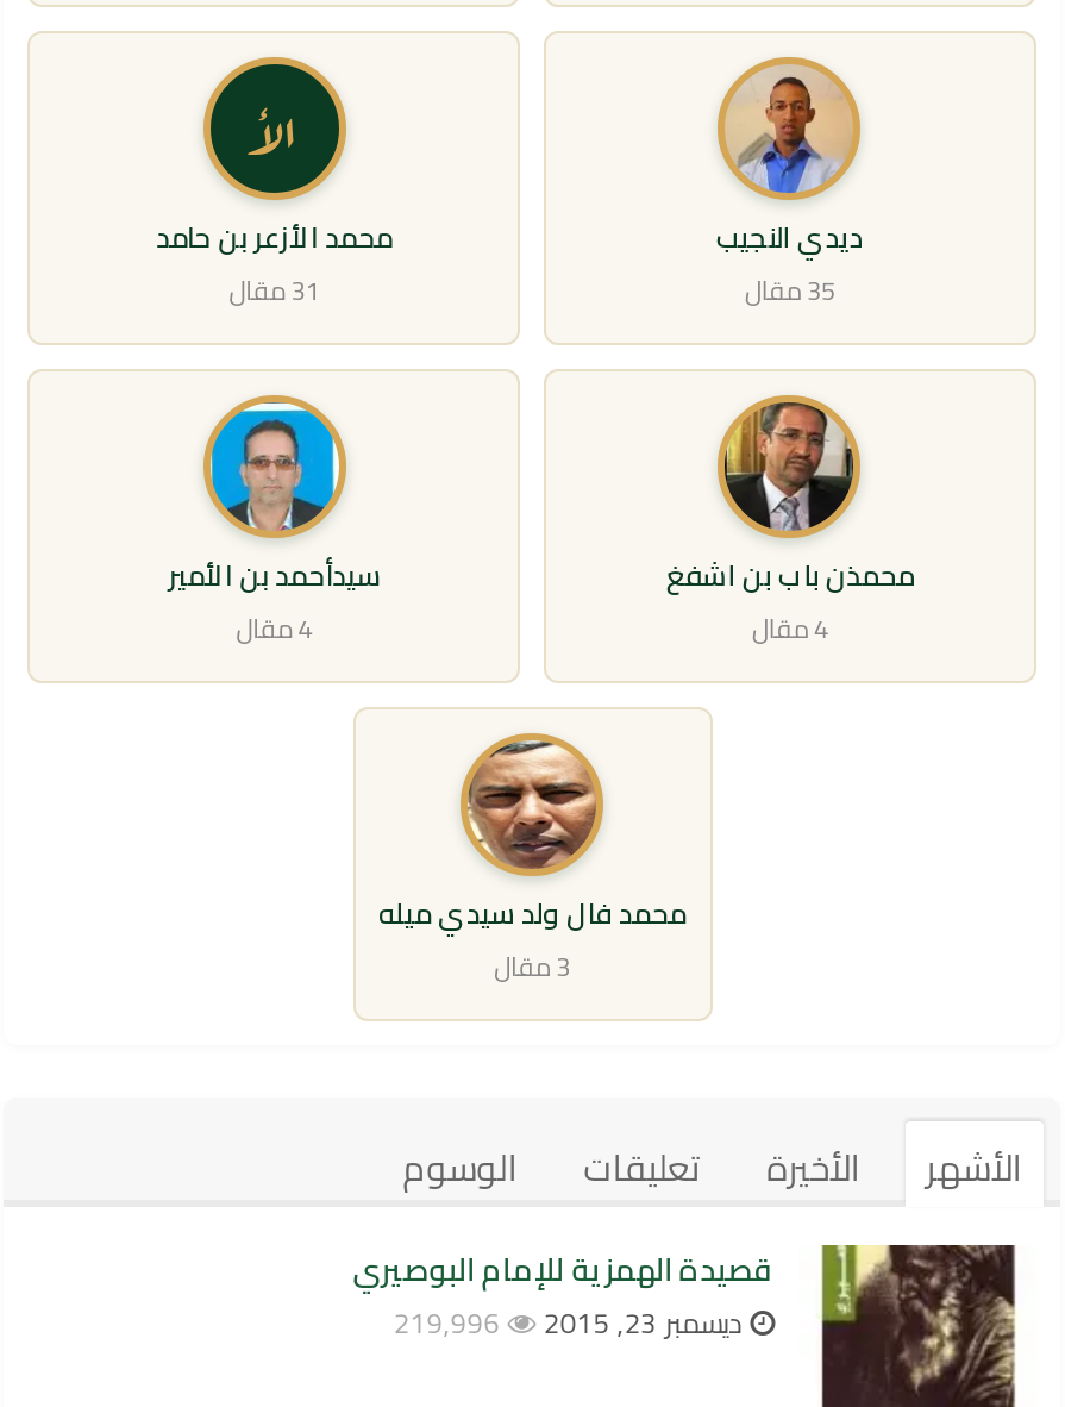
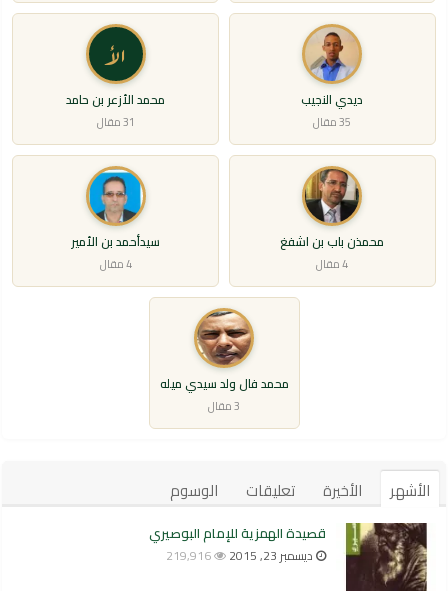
[393,1295,500,1350] 219,996 -> [166,544,211,567] 219,916

